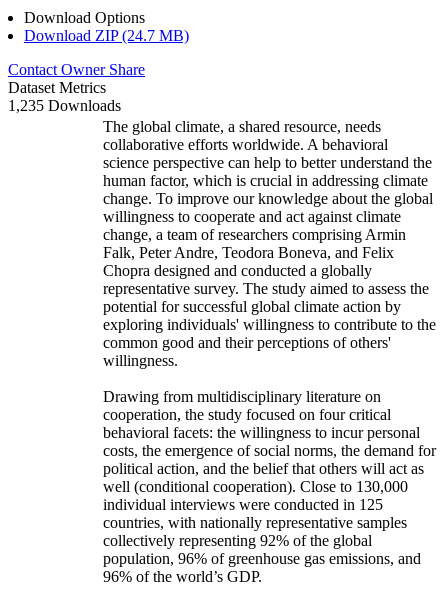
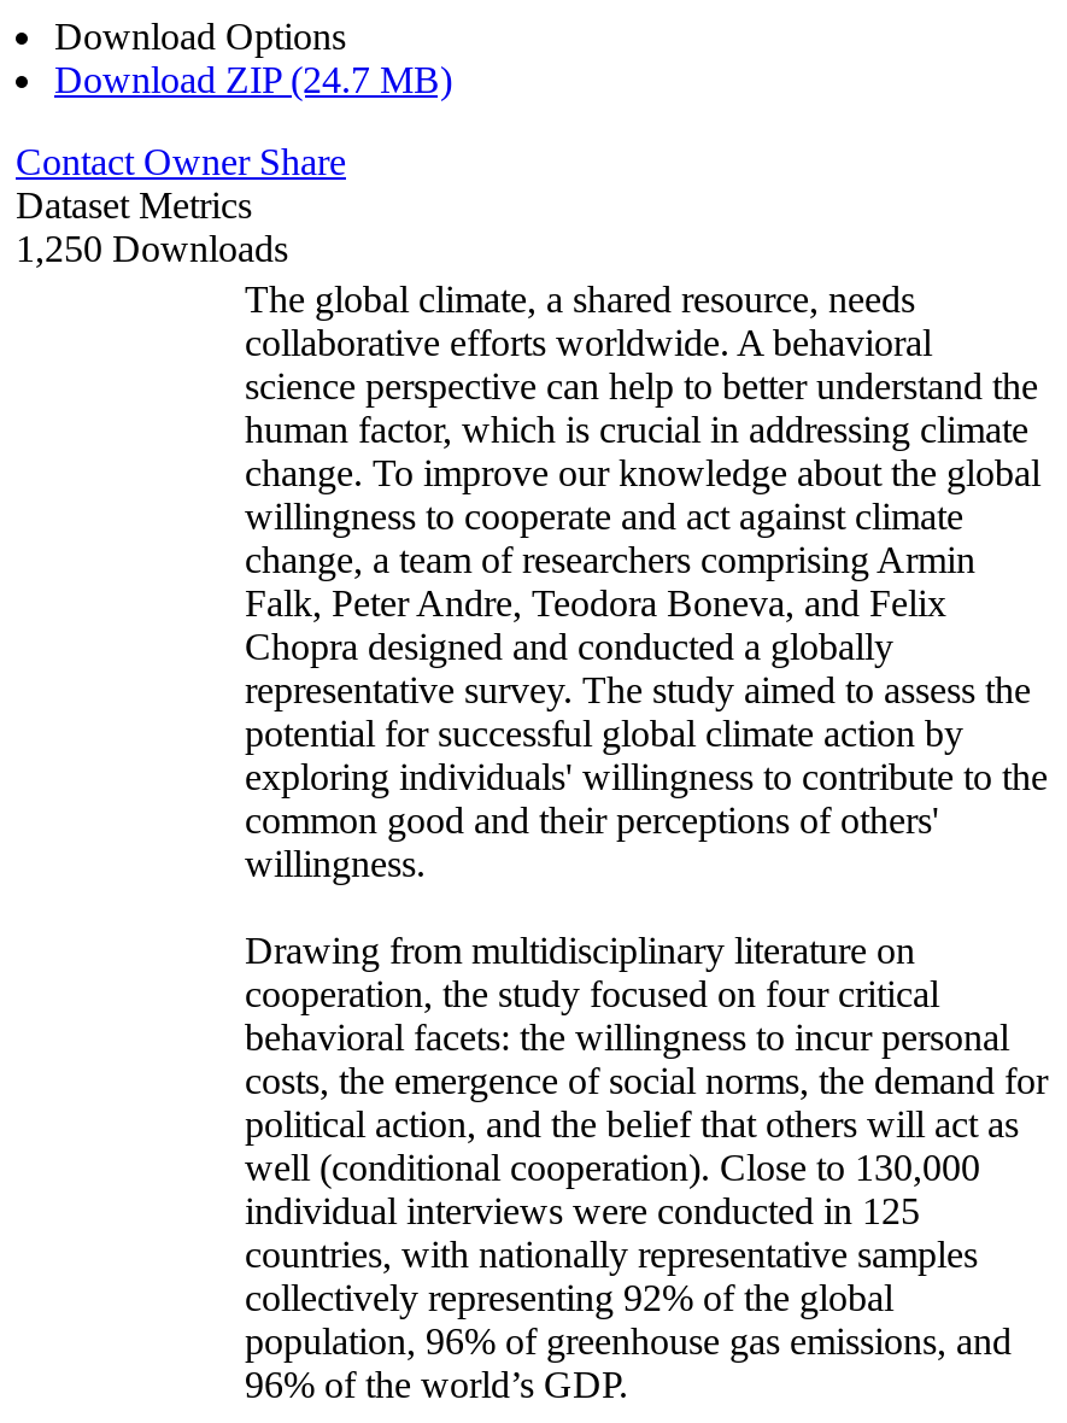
[8,97,121,114] 1,235 Downloads -> [16,229,288,270] 1,250 Downloads

